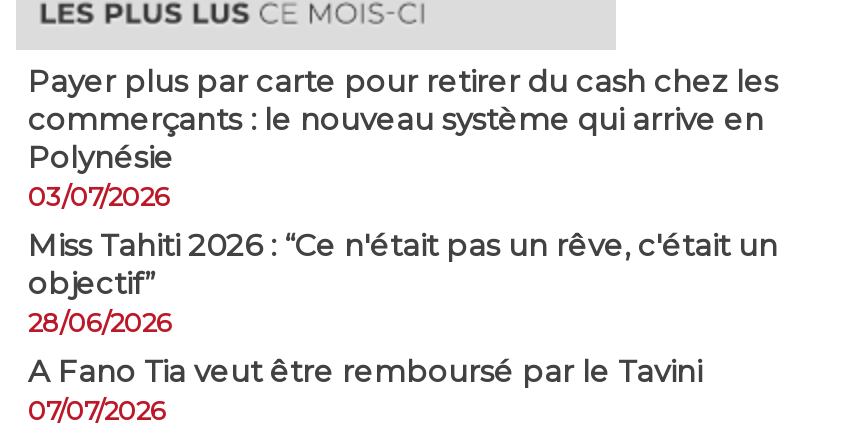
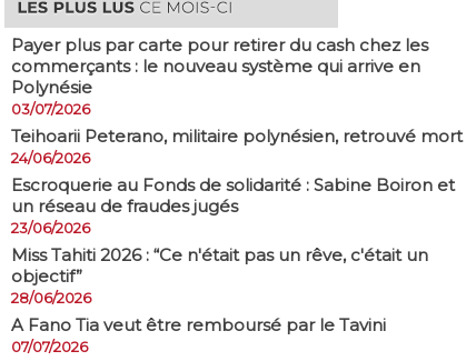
none -> [11,126,463,237] Teihoarii Peterano, militaire polynésien, retrouvé mort | 24/06/2026 | Escroquerie au Fonds de solidarité : Sabine Boiron et | un réseau de fraudes jugés | 23/06/2026

